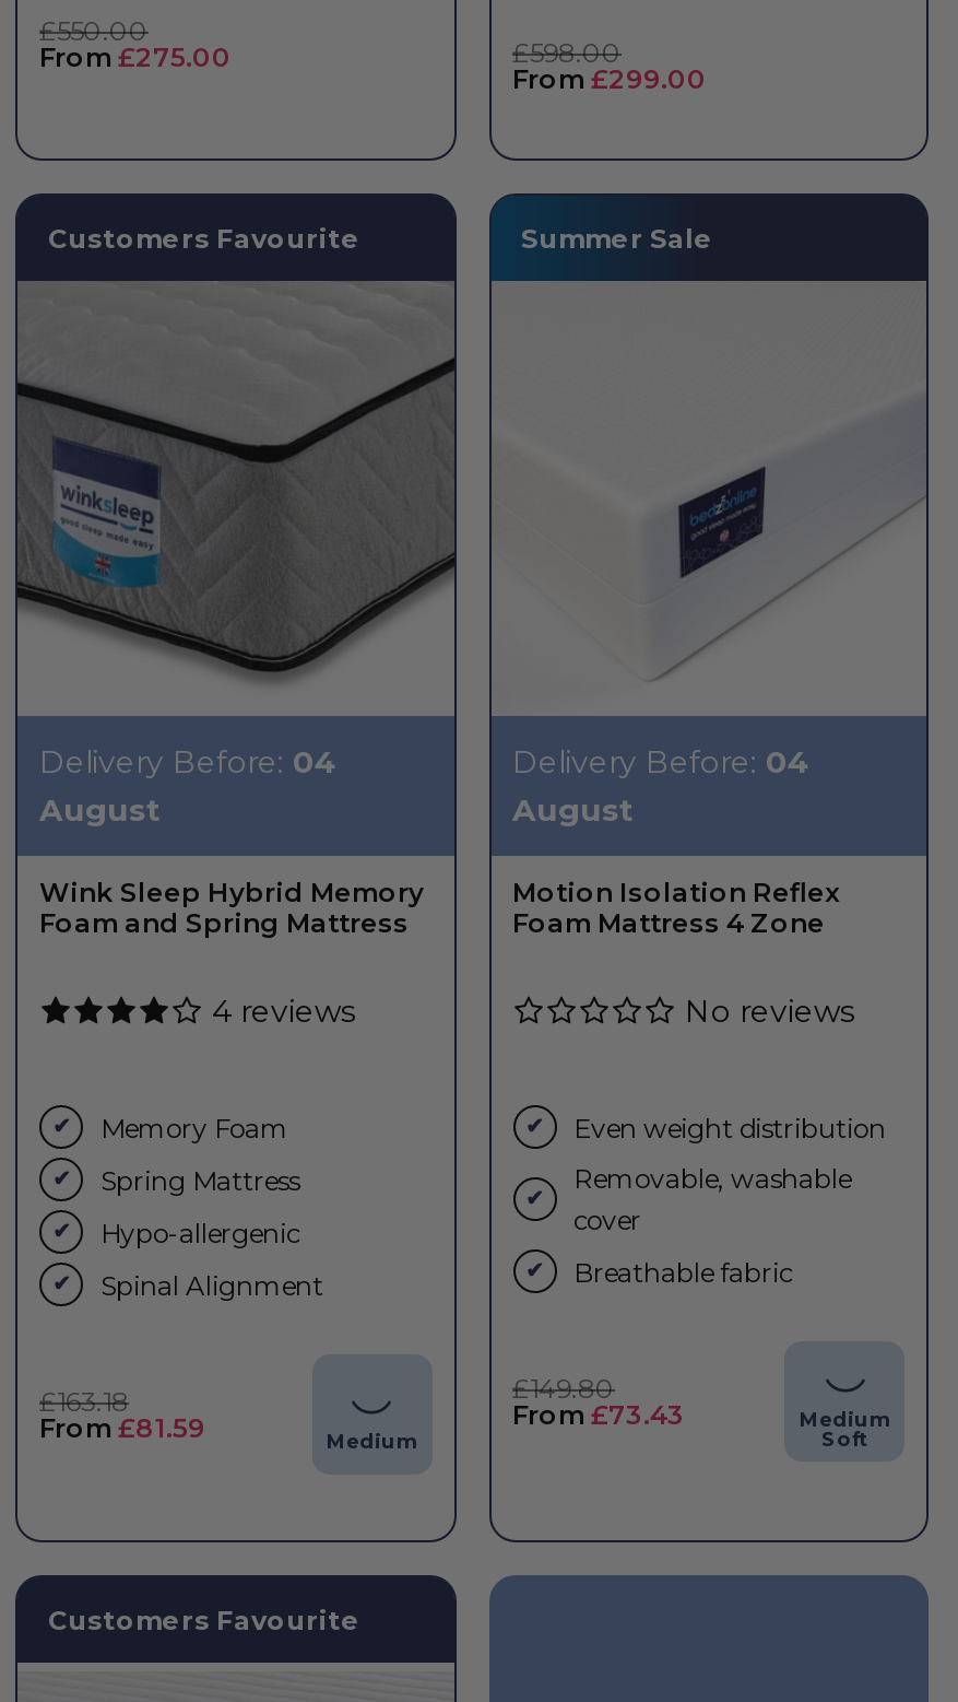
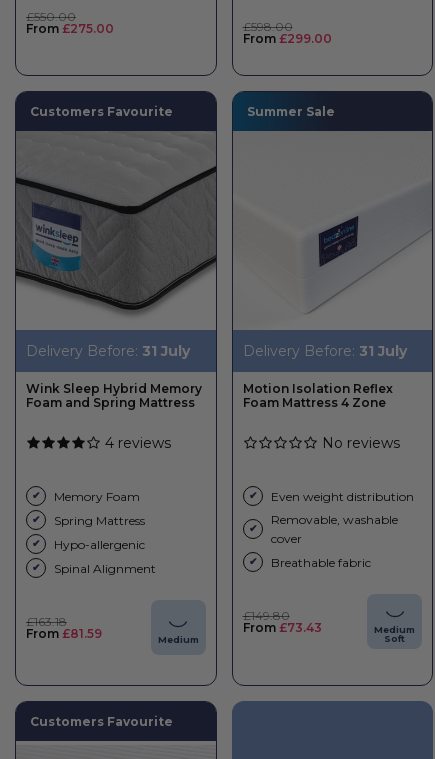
[39,743,339,830] Delivery Before: 04 | August -> [26,342,190,360] Delivery Before: 31 July
[512,743,812,830] Delivery Before: 04 | August -> [242,342,406,360] Delivery Before: 31 July

